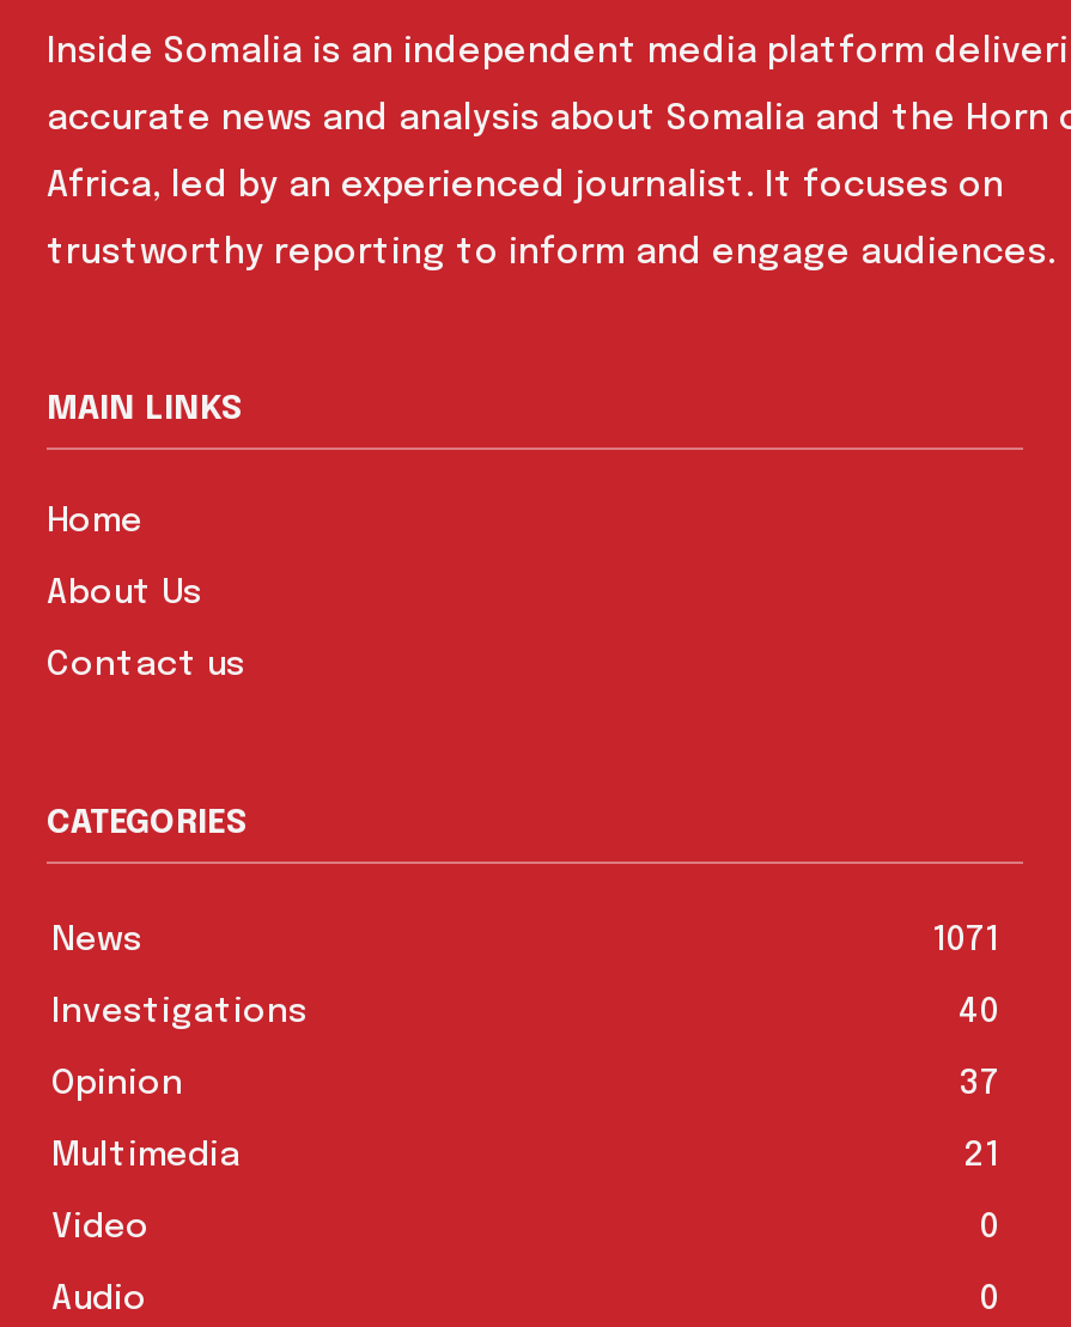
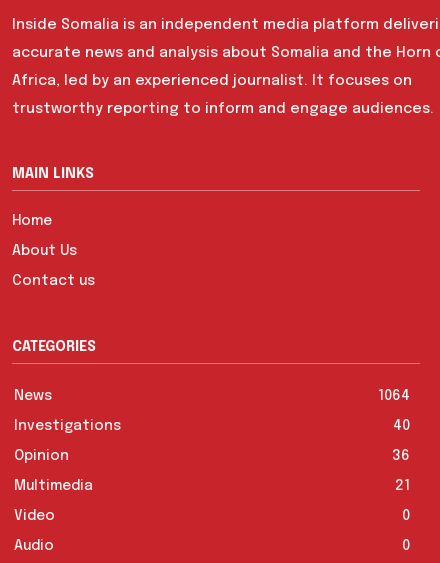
[932,924,999,957] 1071 -> [378,389,410,403] 1064
[959,1067,999,1101] 37 -> [392,449,410,463] 36

